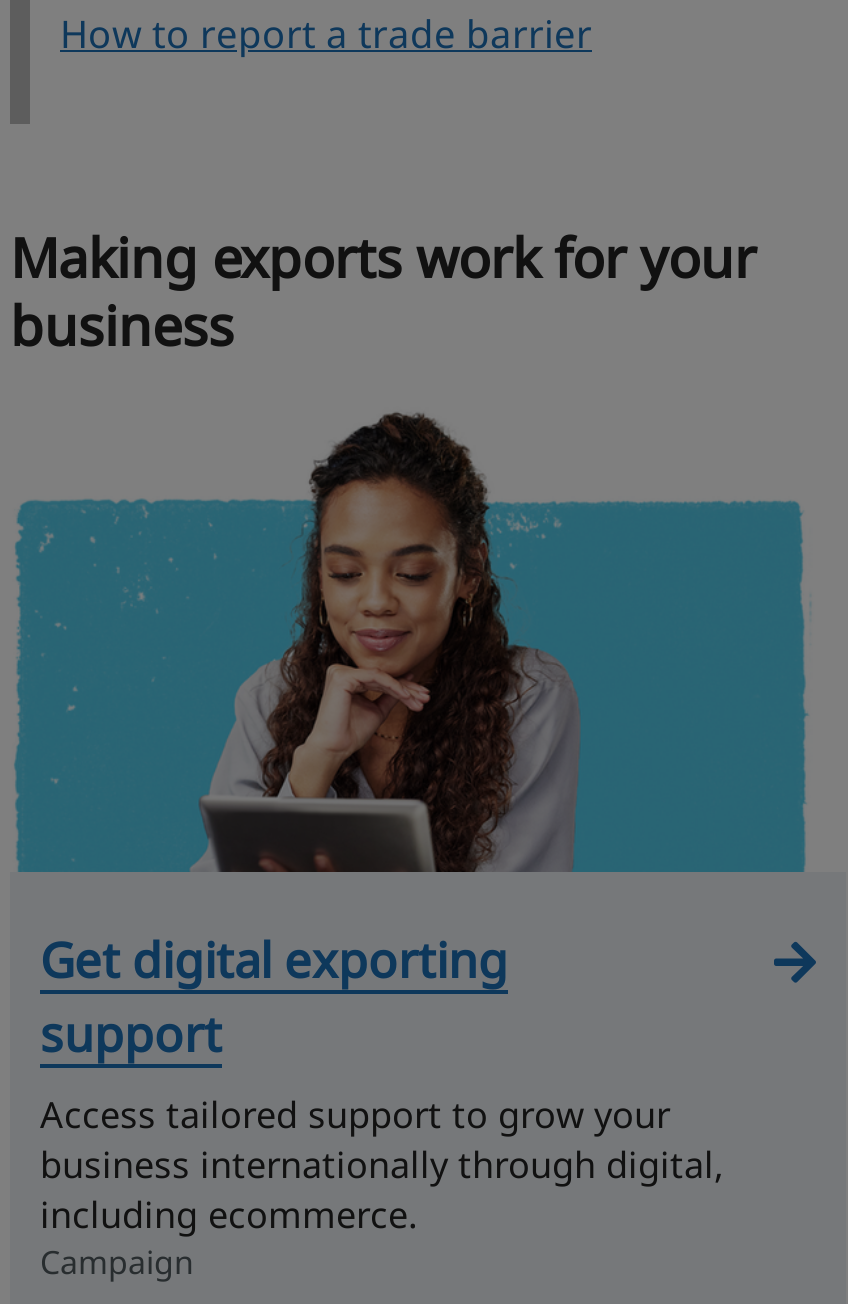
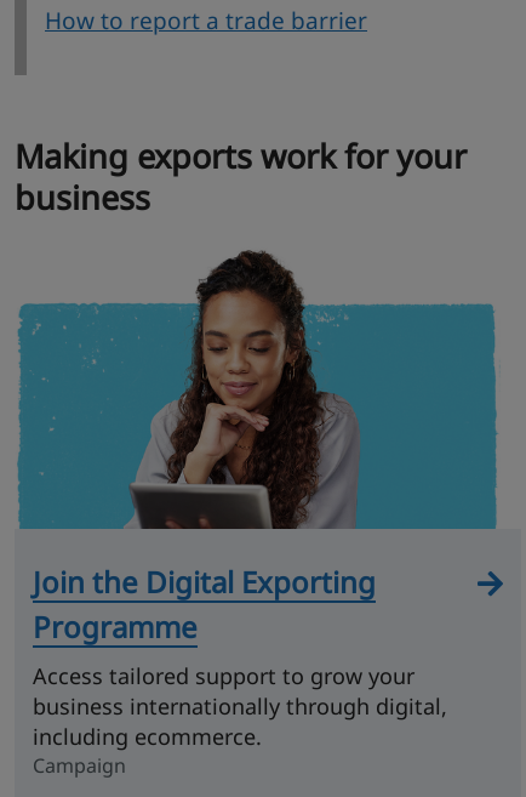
[40,925,508,1065] Get digital exporting | support -> [33,561,376,646] Join the Digital Exporting | Programme

